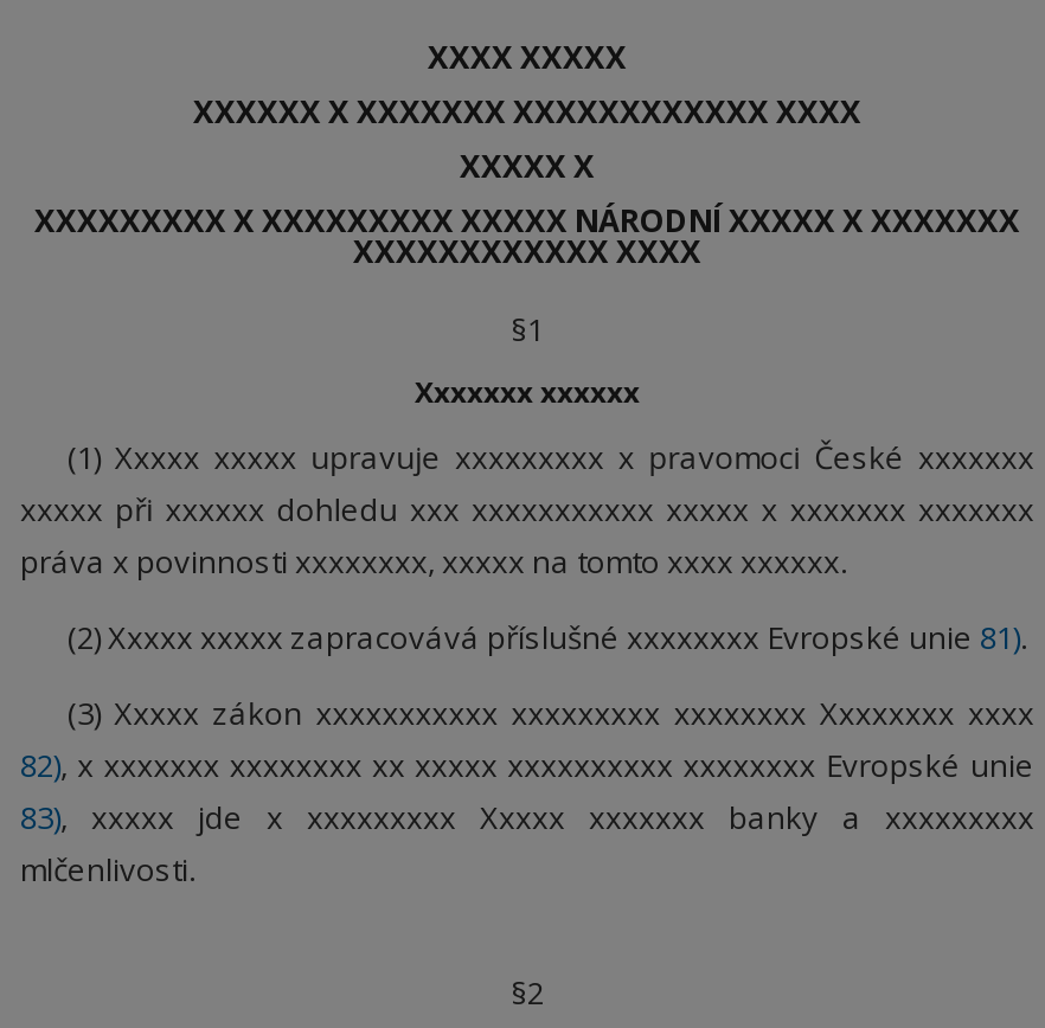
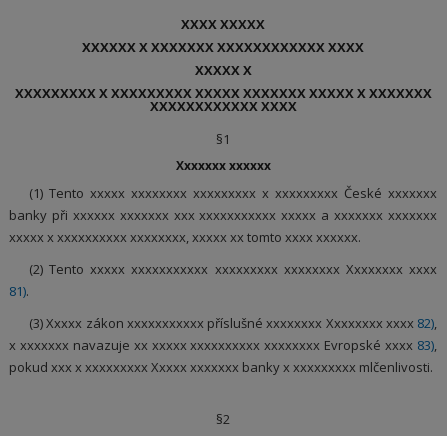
[34,199,1020,242] XXXXXXXXX X XXXXXXXXX XXXXX NÁRODNÍ XXXXX X XXXXXXX -> [14,84,431,102] XXXXXXXXX X XXXXXXXXX XXXXX XXXXXXX XXXXX X XXXXXXX
[20,436,1034,583] (1) Xxxxx xxxxx upravuje xxxxxxxxx x pravomoci České xxxxxxx | xxxxx při xxxxxx dohledu xxx xxxxxxxxxxx xxxxx x xxxxxxx xxxxxxx | práva x povinnosti xxxxxxxx, xxxxx na tomto xxxx xxxxxx. -> [9,184,437,246] (1) Tento xxxxx xxxxxxxx xxxxxxxxx x xxxxxxxxx České xxxxxxx | banky při xxxxxx xxxxxxx xxx xxxxxxxxxxx xxxxx a xxxxxxx xxxxxxx | xxxxx x xxxxxxxxxx xxxxxxxx, xxxxx xx tomto xxxx xxxxxx.
[68,616,1027,658] (2) Xxxxx xxxxx zapracovává příslušné xxxxxxxx Evropské unie 81). -> [9,260,437,300] (2) Tento xxxxx xxxxxxxxxxx xxxxxxxxx xxxxxxxx Xxxxxxxx xxxx | 81).
[20,692,1034,891] (3) Xxxxx zákon xxxxxxxxxxx xxxxxxxxx xxxxxxxx Xxxxxxxx xxxx | 82), x xxxxxxx xxxxxxxx xx xxxxx xxxxxxxxxx xxxxxxxx Evropské unie | 83), xxxxx jde x xxxxxxxxx Xxxxx xxxxxxx banky a xxxxxxxxx | mlčenlivosti. -> [9,314,437,376] (3) Xxxxx zákon xxxxxxxxxxx příslušné xxxxxxxx Xxxxxxxx xxxx 82), | x xxxxxxx navazuje xx xxxxx xxxxxxxxxx xxxxxxxx Evropské xxxx 83), | pokud xxx x xxxxxxxxx Xxxxx xxxxxxx banky x xxxxxxxxx mlčenlivosti.

